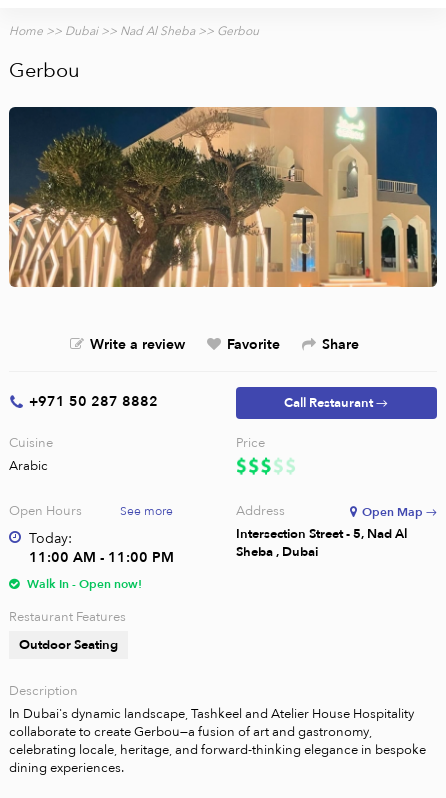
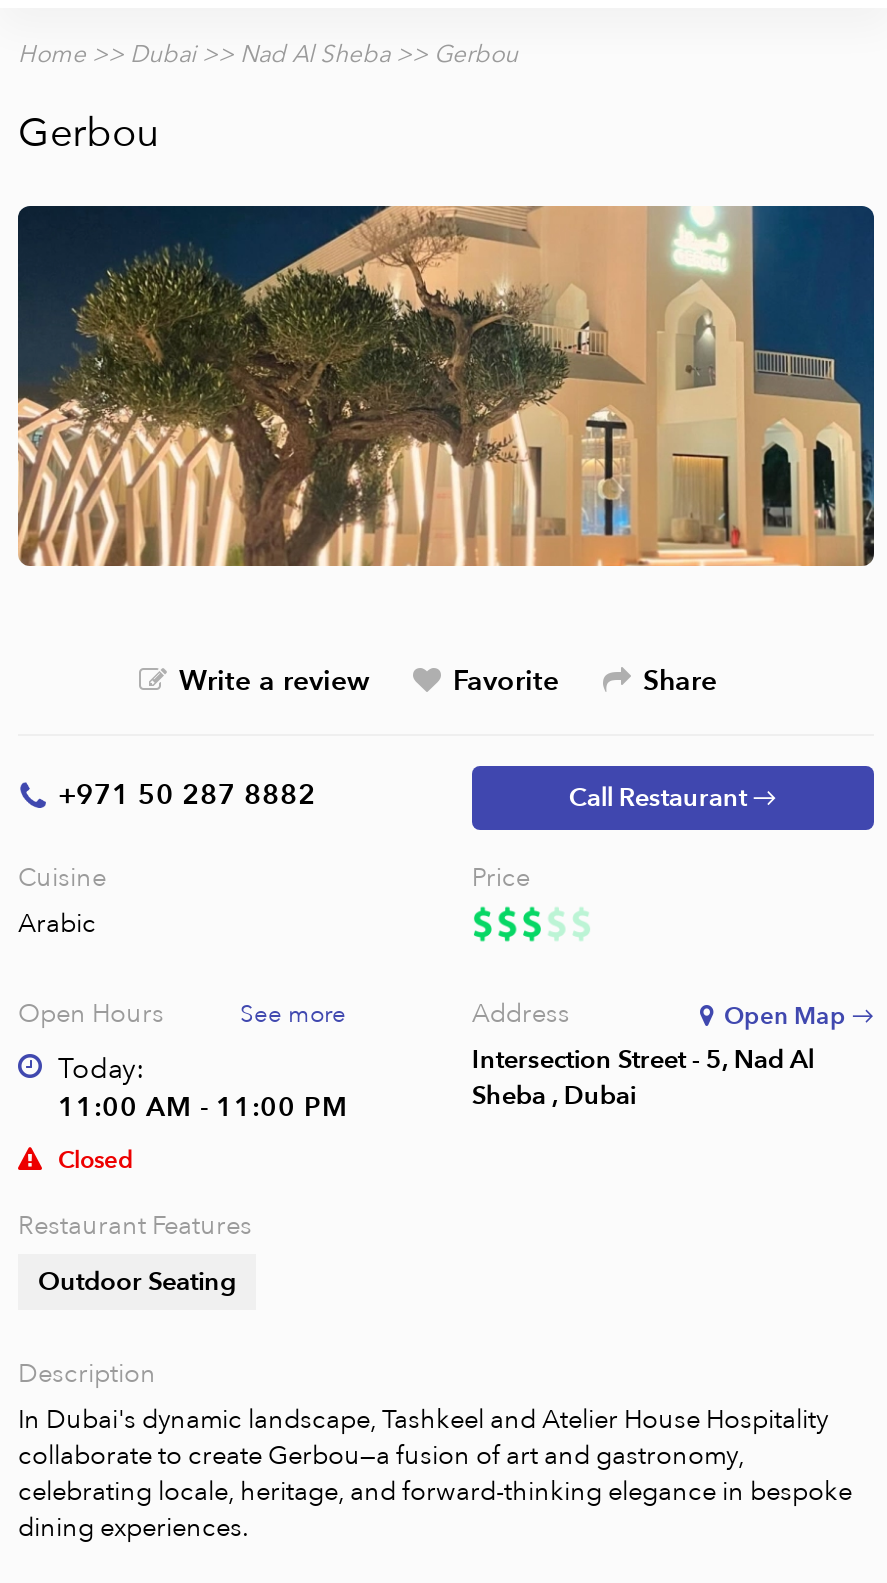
[27,576,142,592] Walk In - Open now! -> [58,1144,134,1176] Closed

